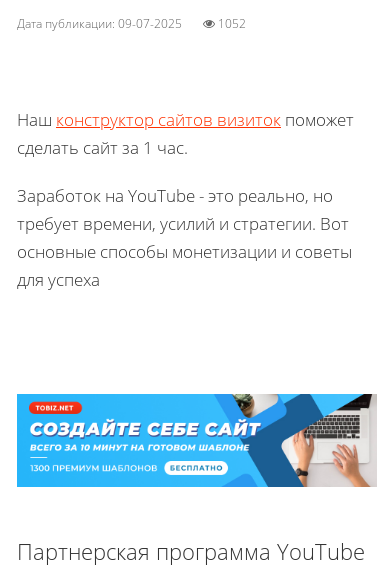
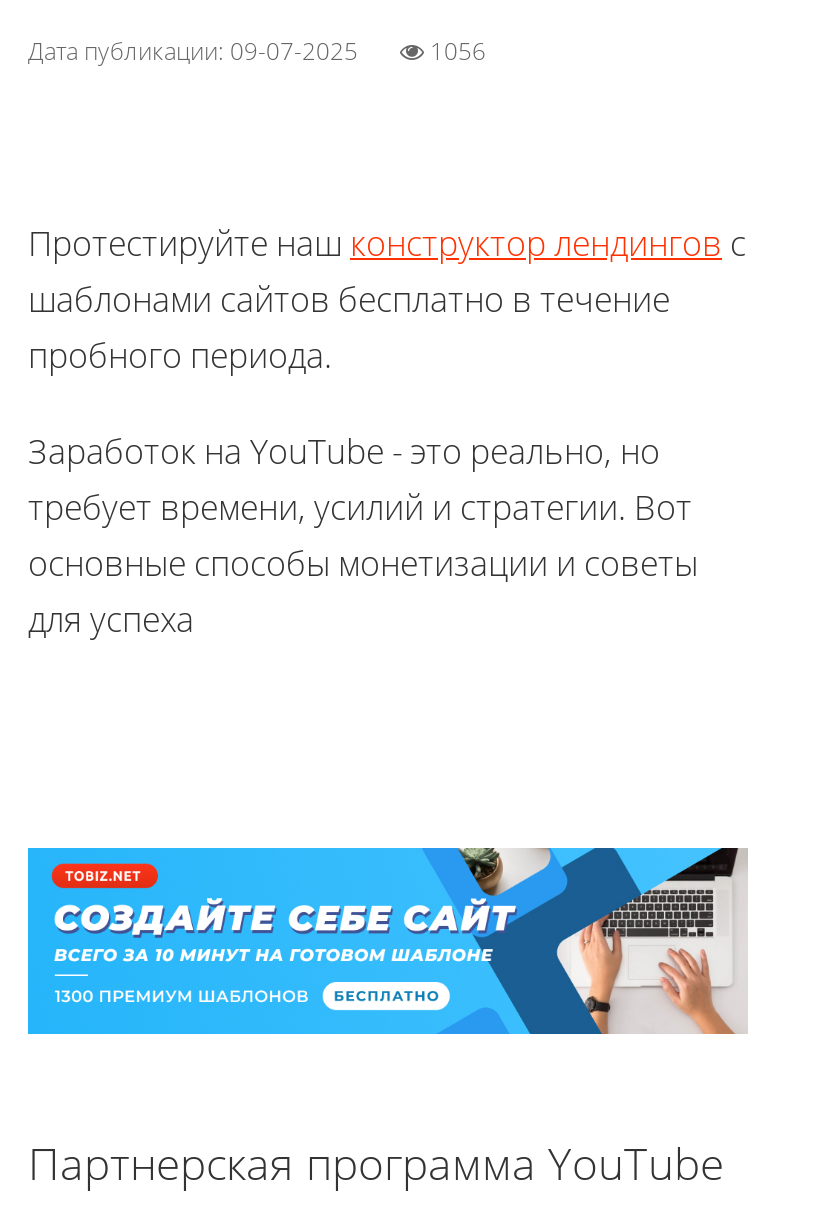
[17,15,246,32] Дата публикации: 09-07-2025 1052 -> [28,34,486,68] Дата публикации: 09-07-2025 1056
[17,108,354,159] Наш конструктор сайтов визиток поможет | сделать сайт за 1 час. -> [28,220,746,378] Протестируйте наш конструктор лендингов с | шаблонами сайтов бесплатно в течение | пробного периода.

